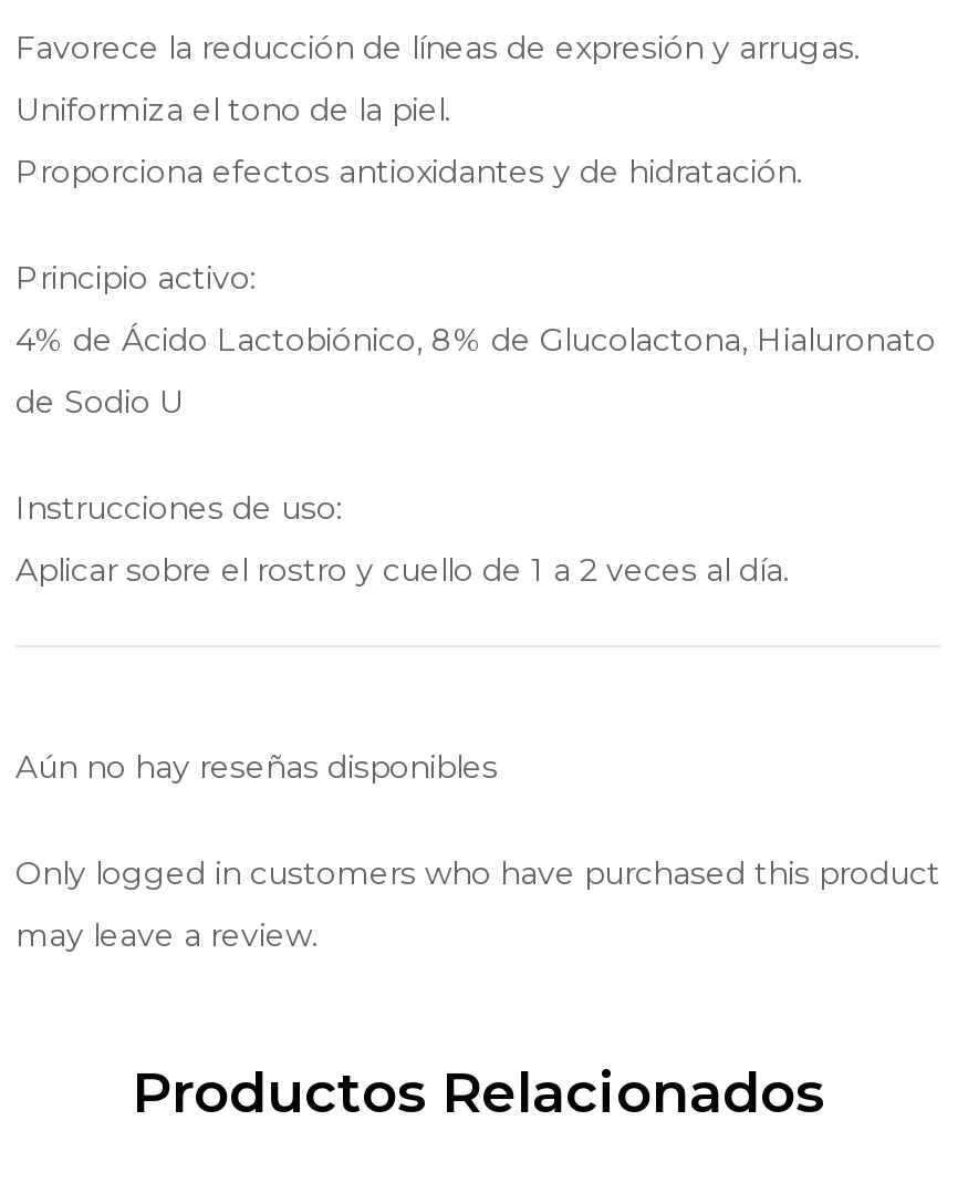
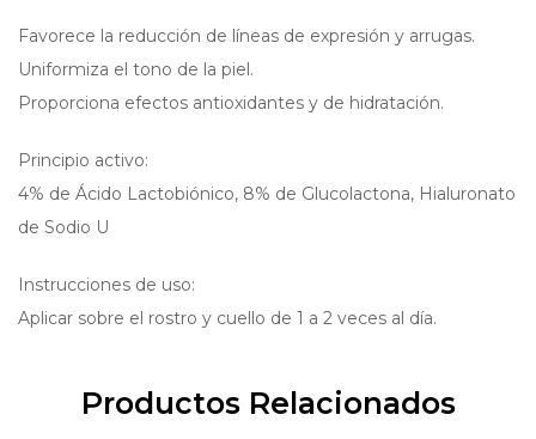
[15,748,940,956] Aún no hay reseñas disponibles | Only logged in customers who have purchased this product | may leave a review. -> none

